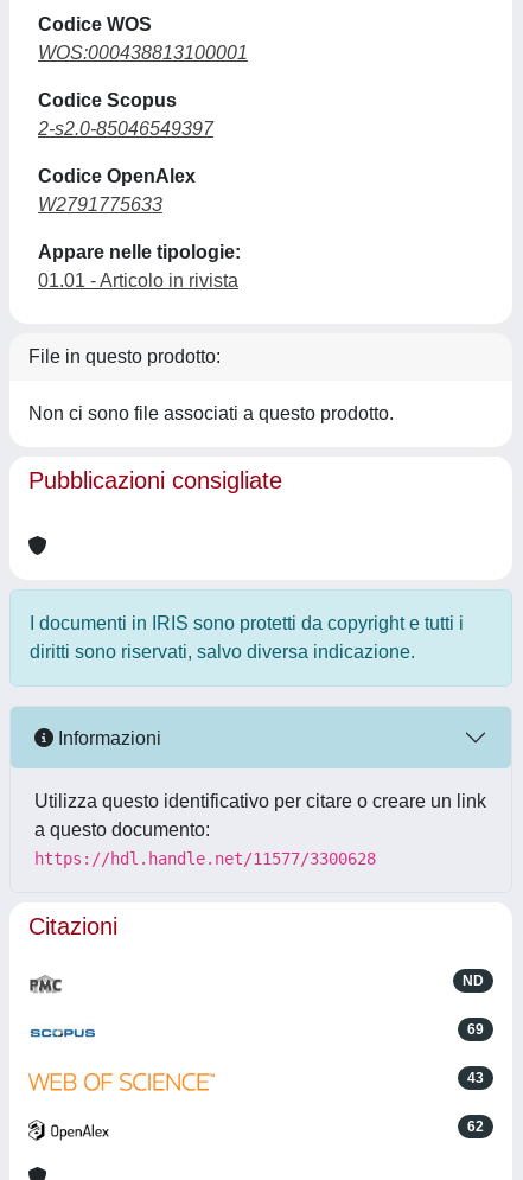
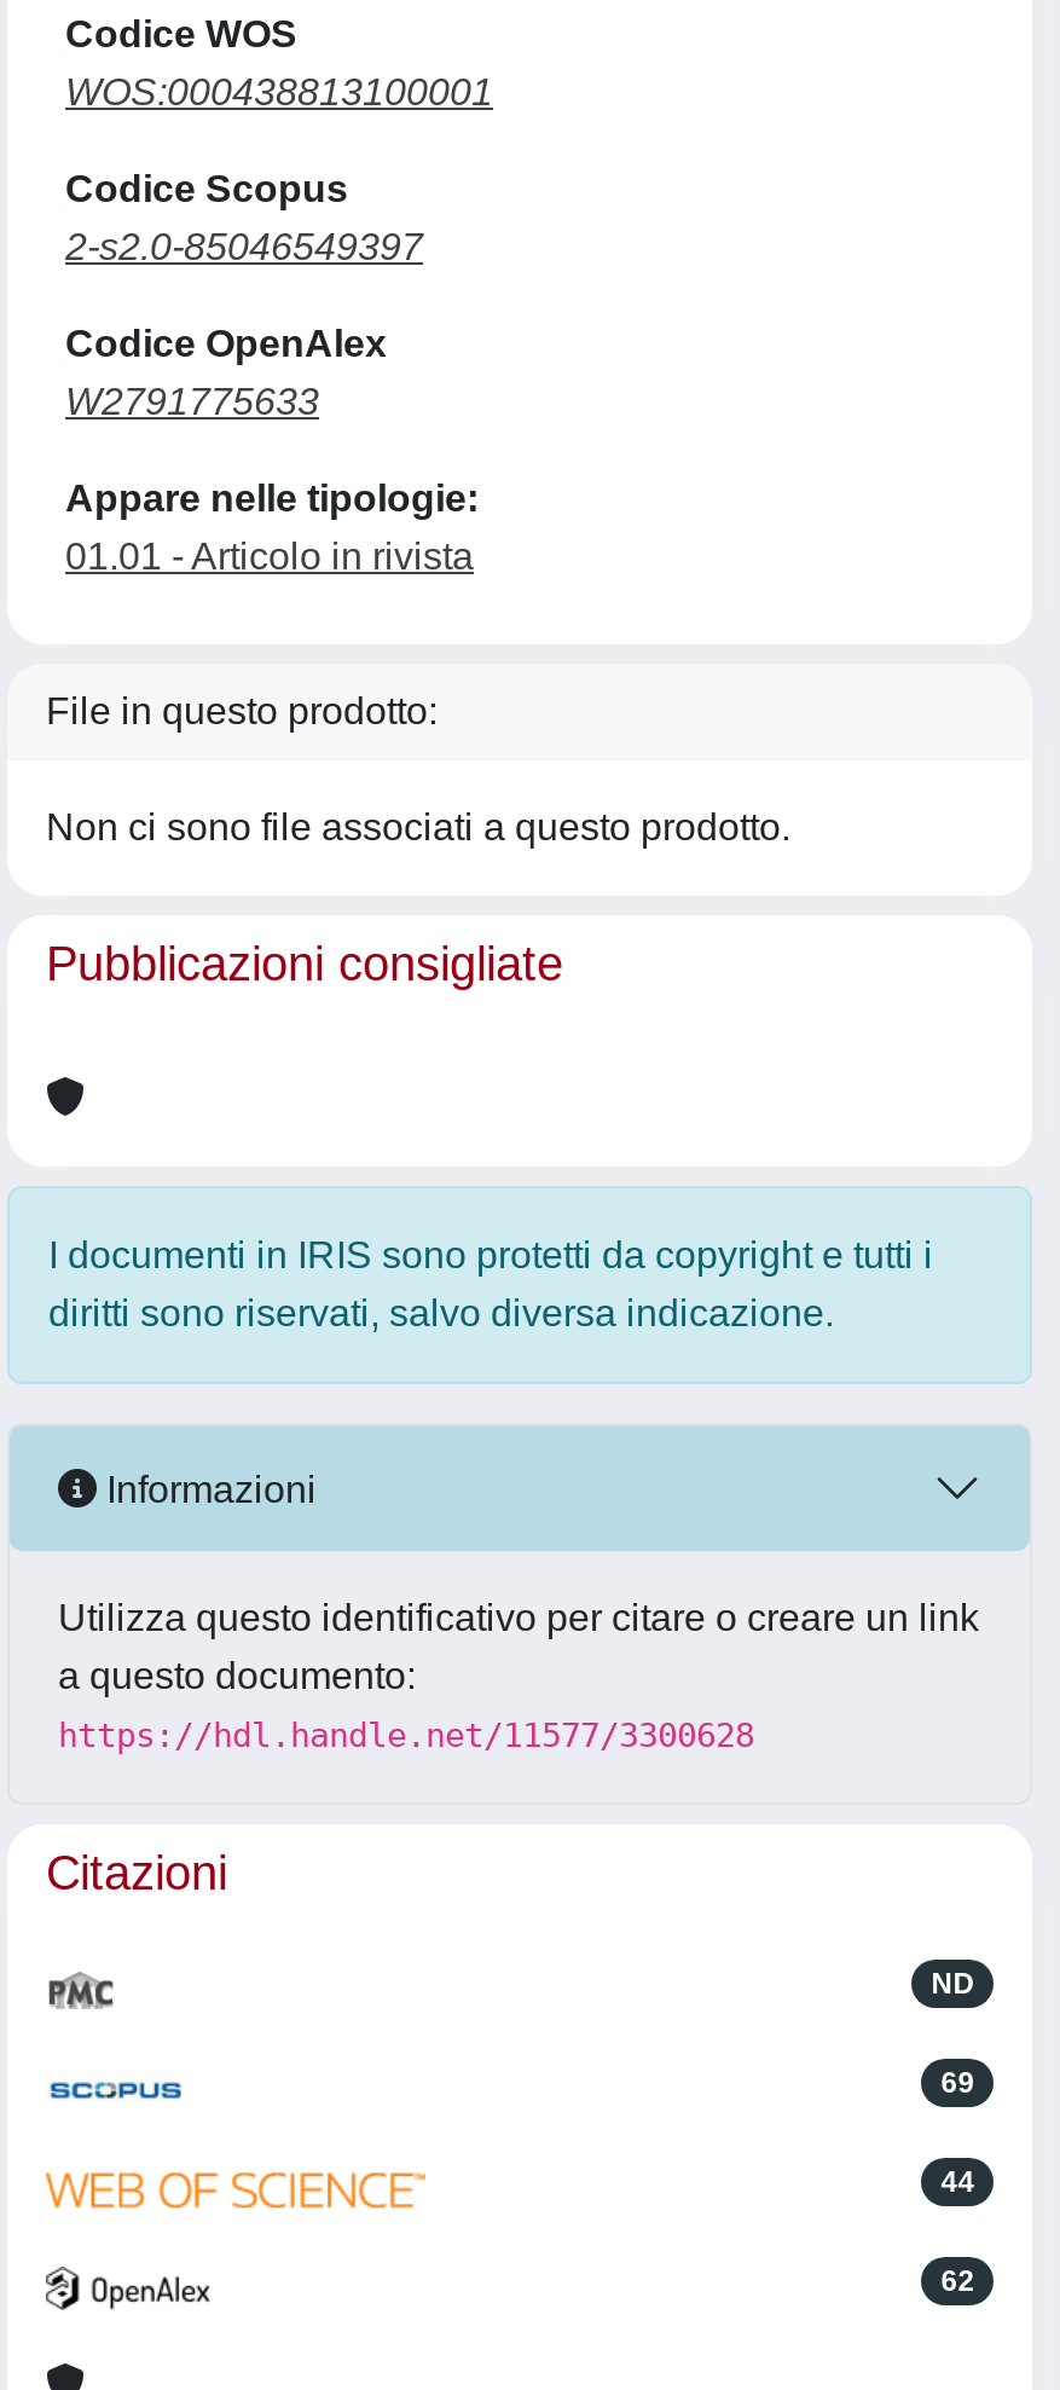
[467,1070,484,1087] 43 -> [941,2166,975,2199] 44

